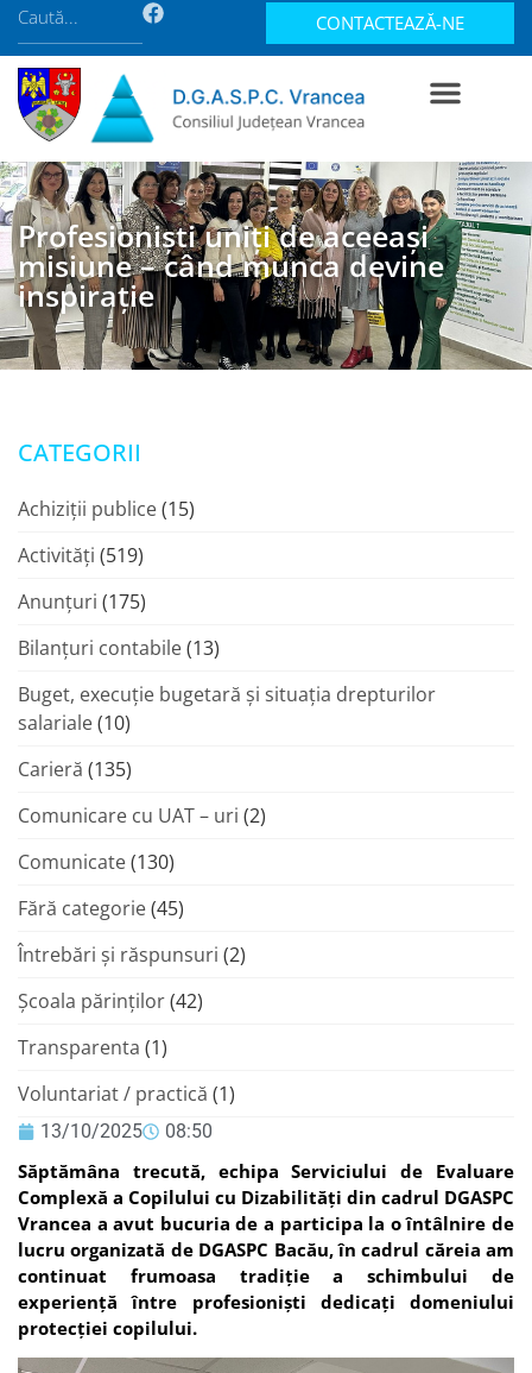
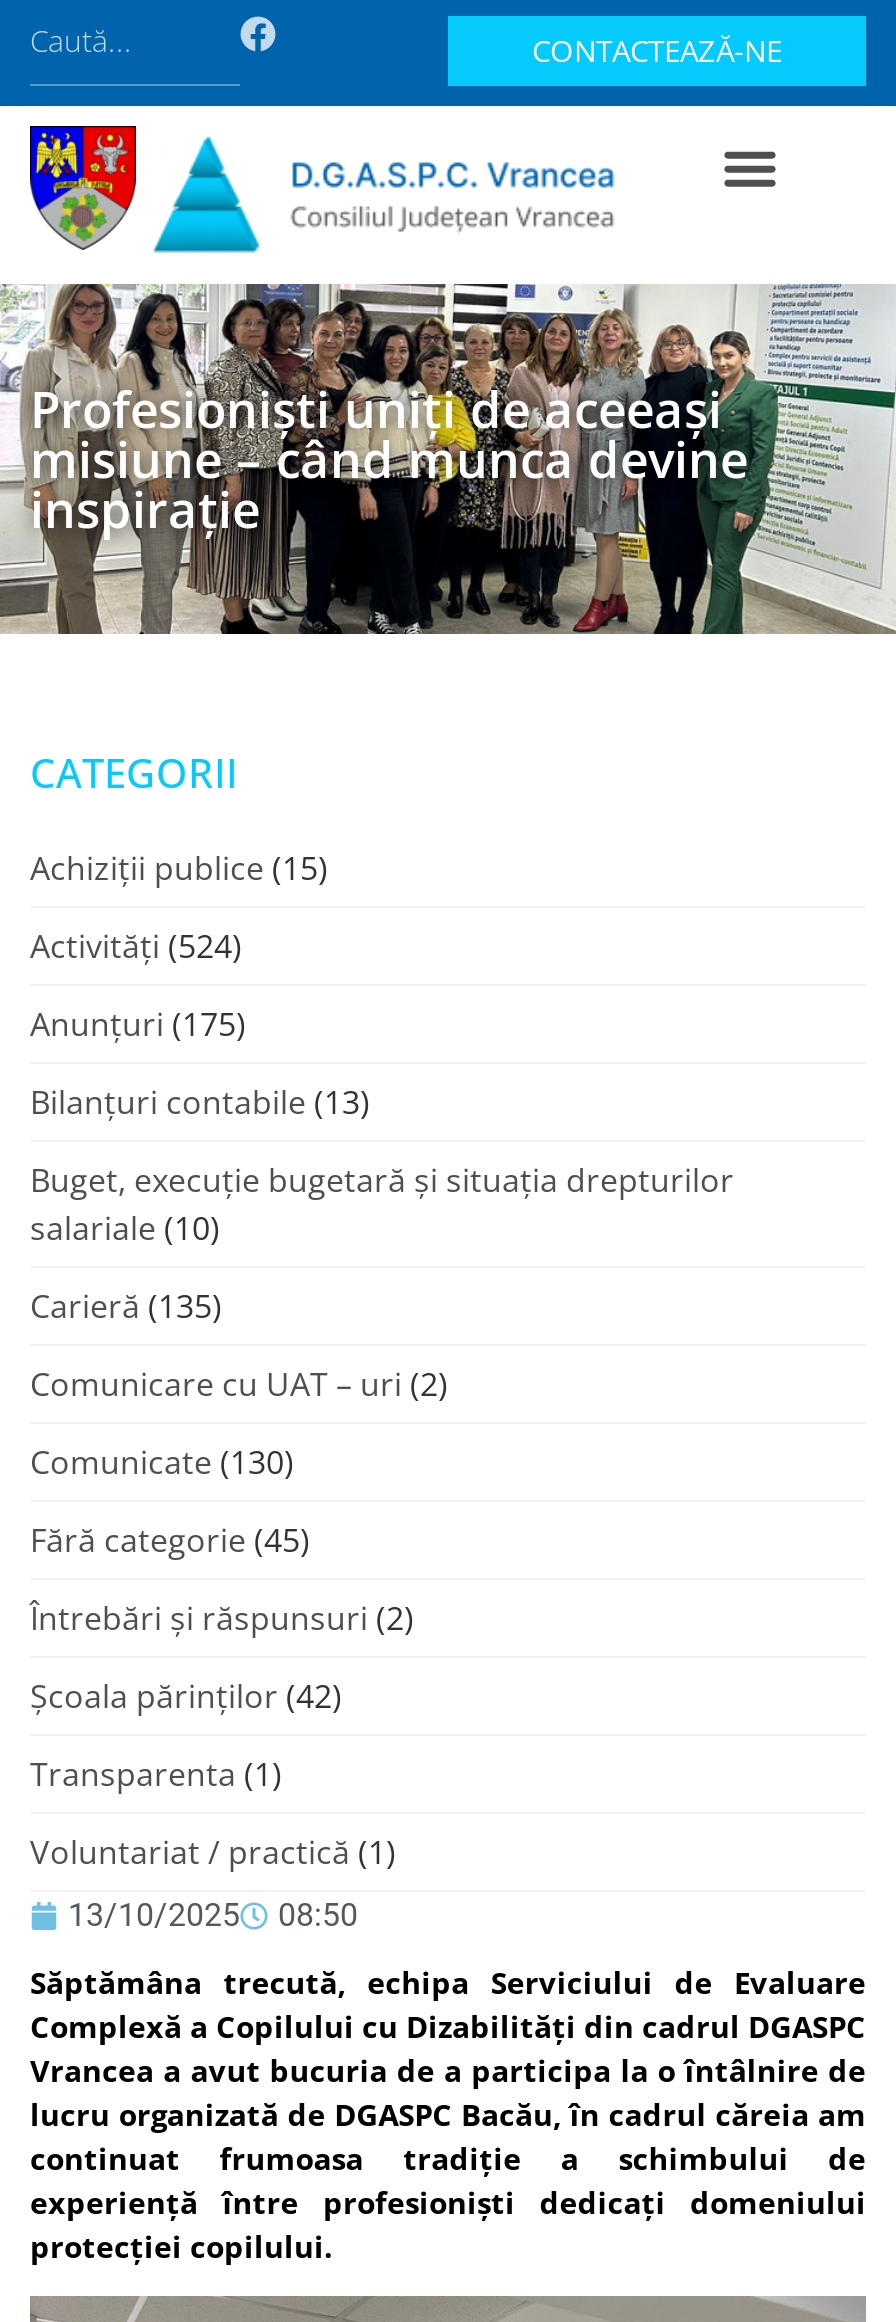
[18,542,144,568] Activități (519) -> [30,924,242,968] Activități (524)

